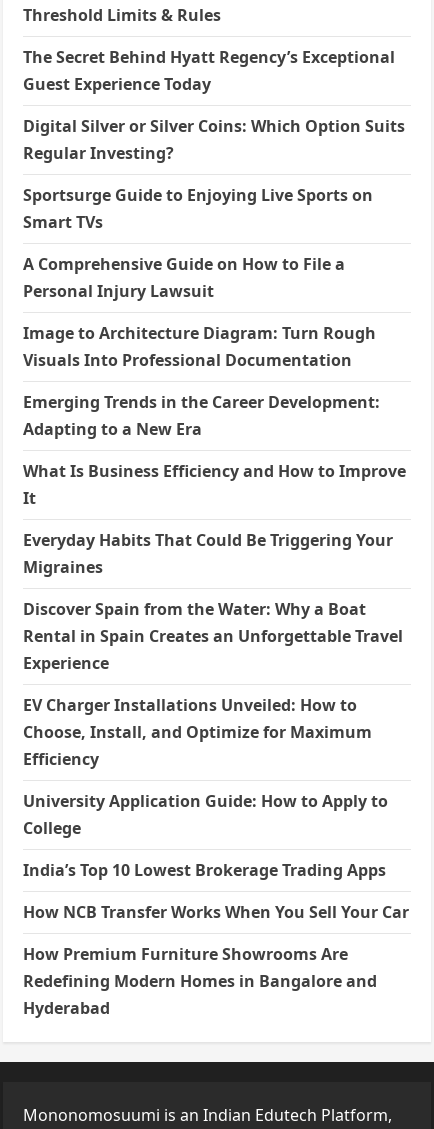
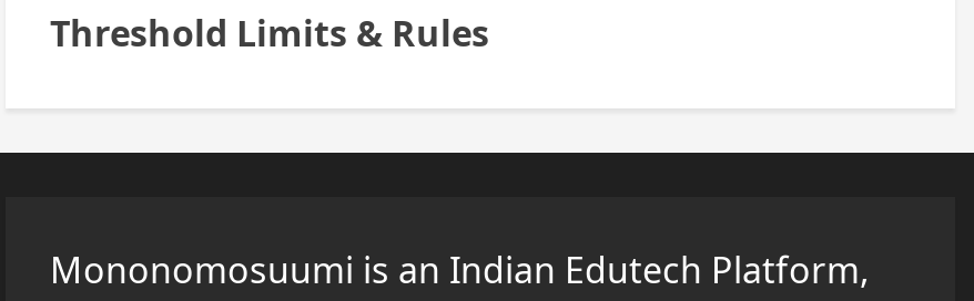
[23,46,409,1019] The Secret Behind Hyatt Regency’s Exceptional | Guest Experience Today | Digital Silver or Silver Coins: Which Option Suits | Regular Investing? | Sportsurge Guide to Enjoying Live Sports on | Smart TVs | A Comprehensive Guide on How to File a | Personal Injury Lawsuit | Image to Architecture Diagram: Turn Rough | Visuals Into Professional Documentation | Emerging Trends in the Career Development: | Adapting to a New Era | What Is Business Efficiency and How to Improve | It | Everyday Habits That Could Be Triggering Your | Migraines | Discover Spain from the Water: Why a Boat | Rental in Spain Creates an Unforgettable Travel | Experience | EV Charger Installations Unveiled: How to | Choose, Install, and Optimize for Maximum | Efficiency | University Application Guide: How to Apply to | College | India’s Top 10 Lowest Brokerage Trading Apps | How NCB Transfer Works When You Sell Your Car | How Premium Furniture Showrooms Are | Redefining Modern Homes in Bangalore and | Hyderabad -> none

